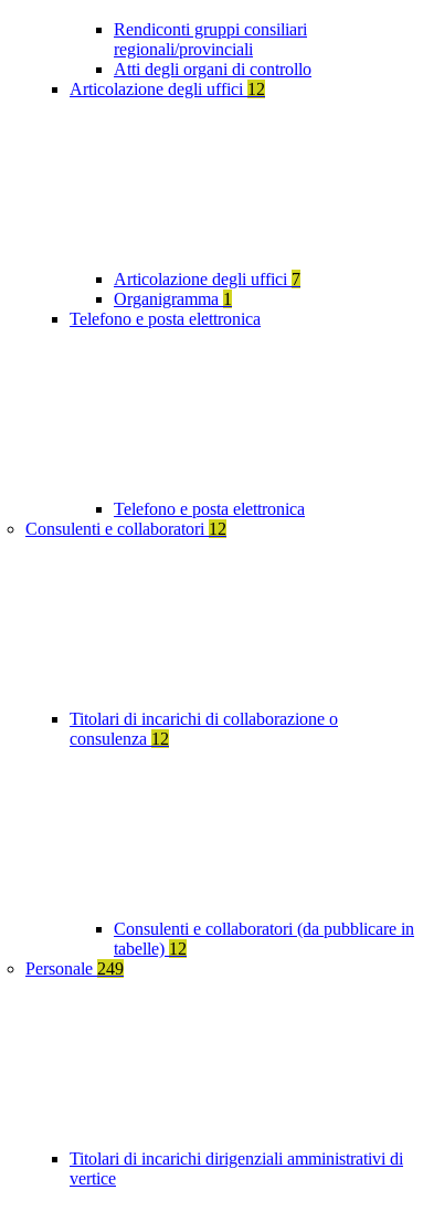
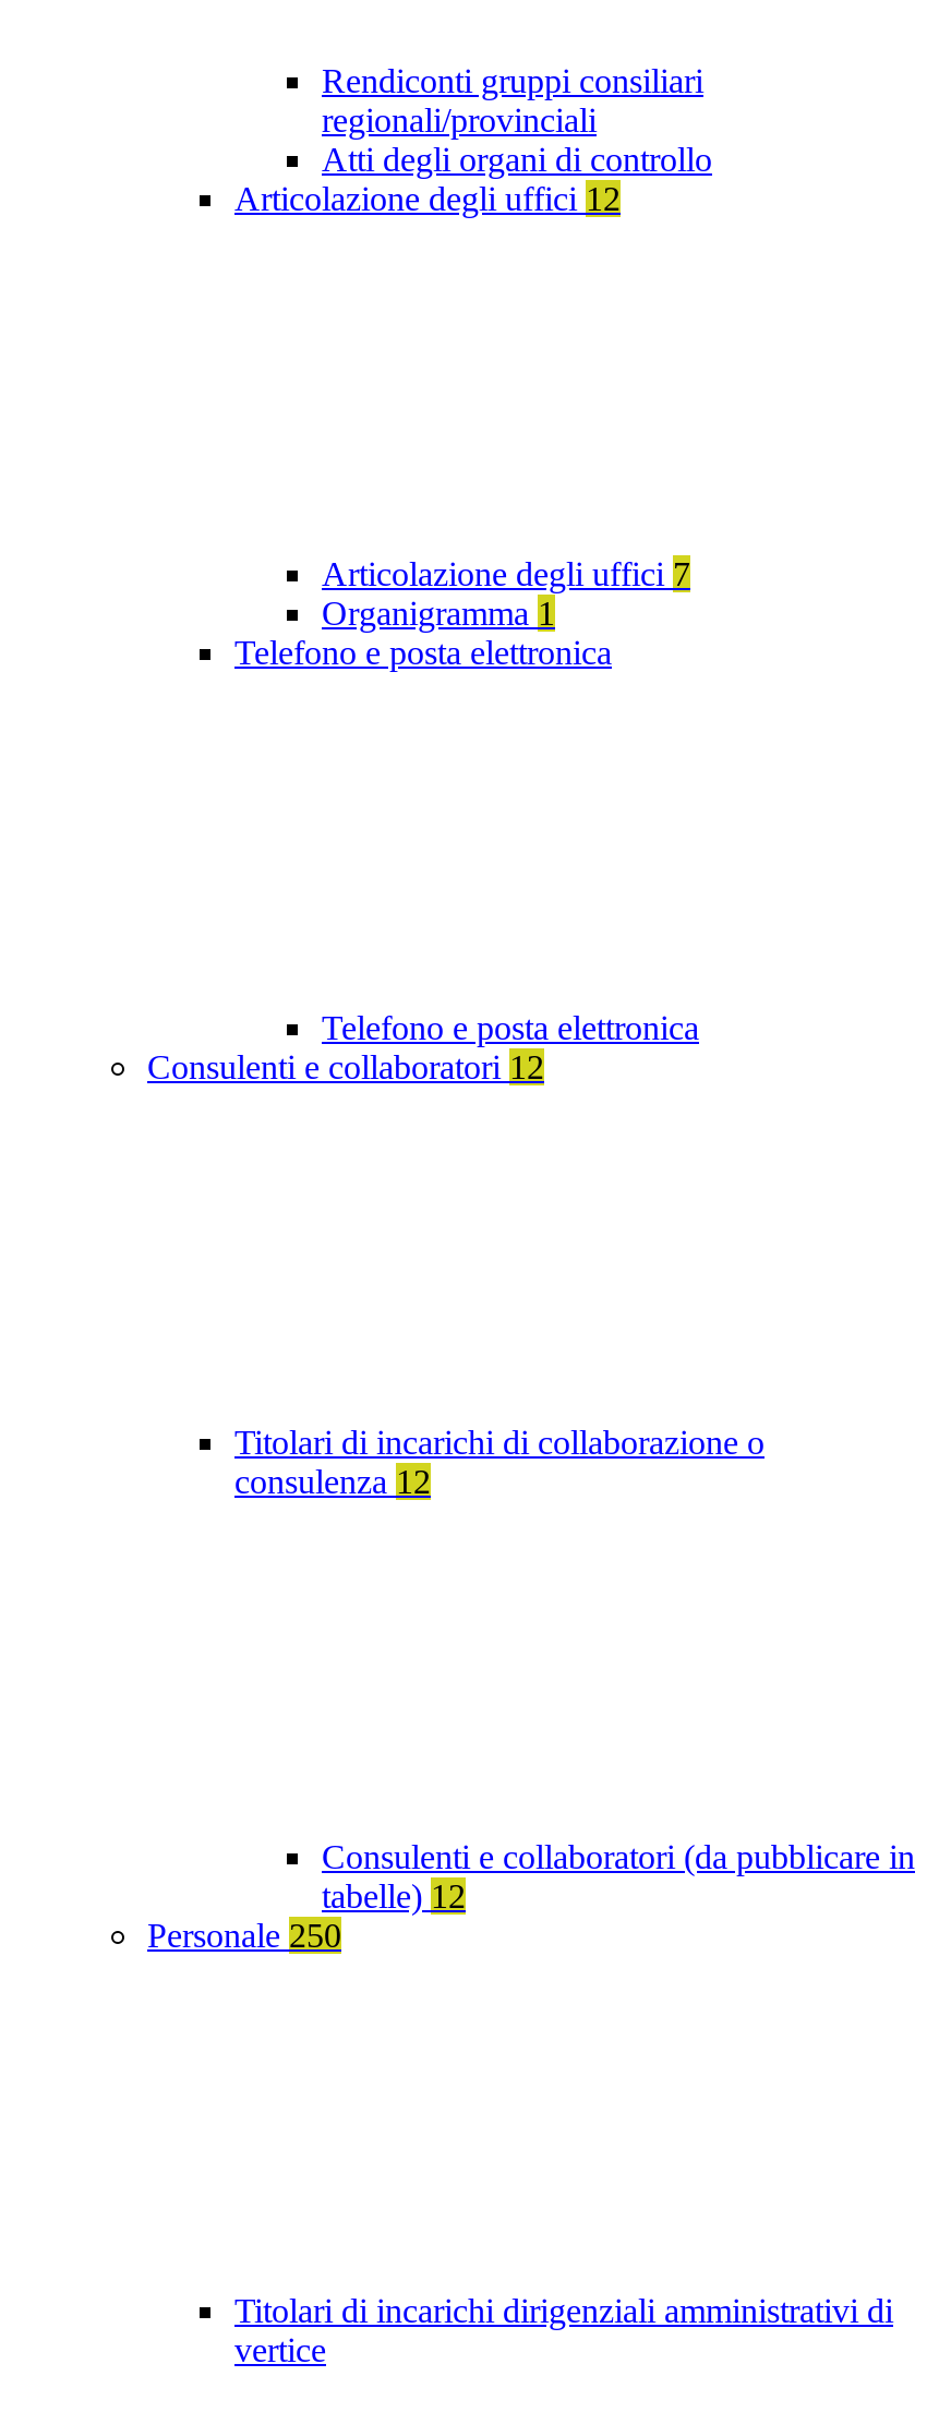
[25,959,124,978] Personale 249 -> [147,1917,341,1954] Personale 250

